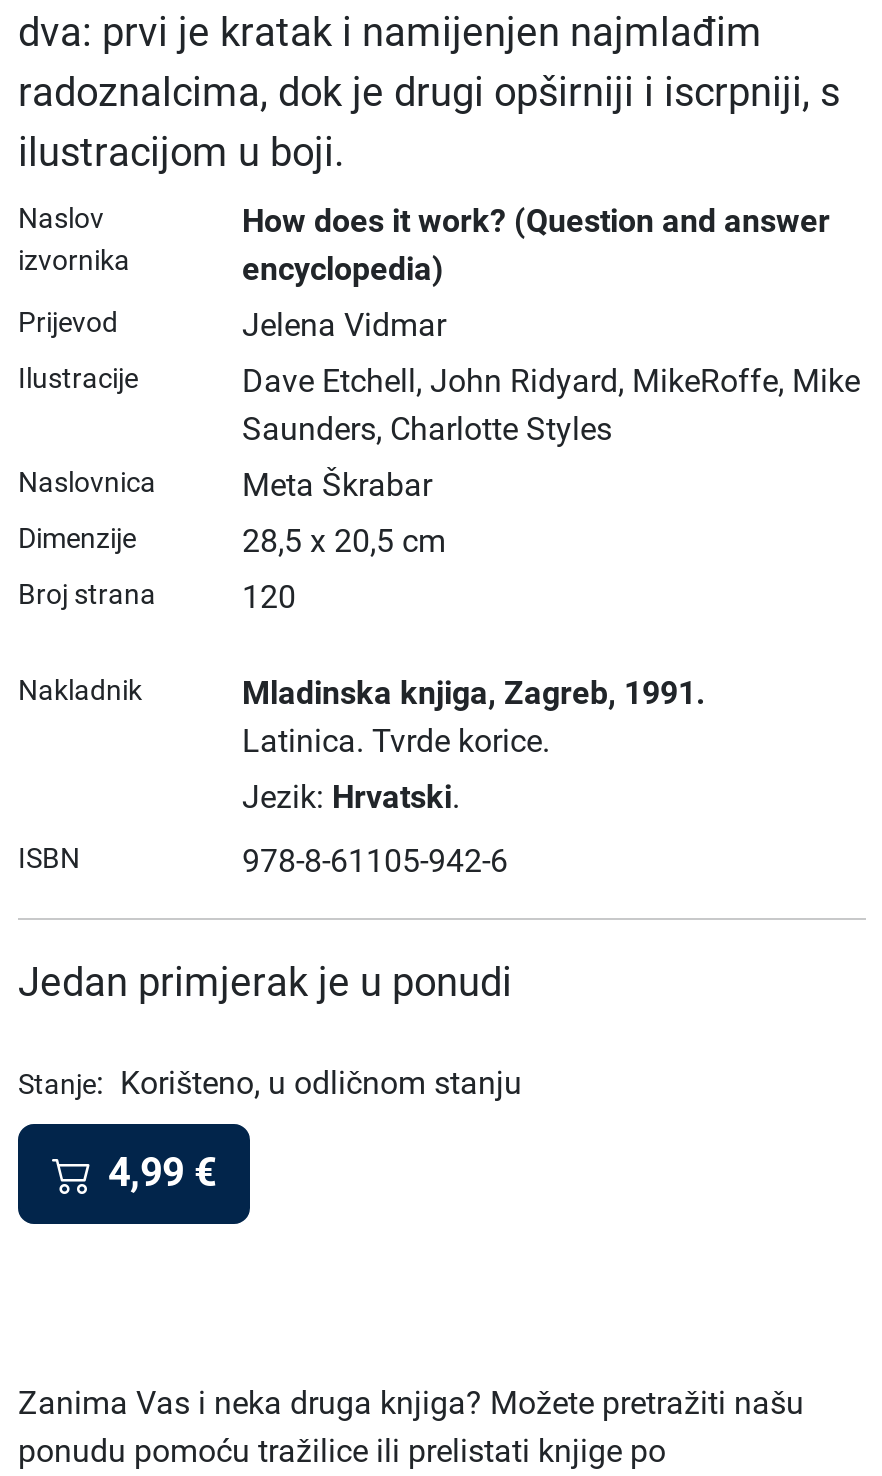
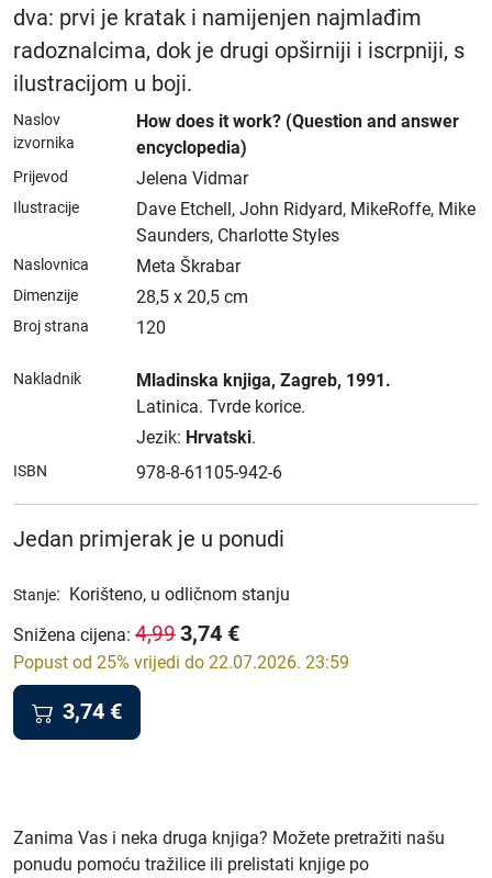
[108,1148,216,1196] 4,99 € -> [13,620,349,724] Snižena cijena: 4,99 3,74 € | Popust od 25% vrijedi do 22.07.2026. 23:59 | 3,74 €

